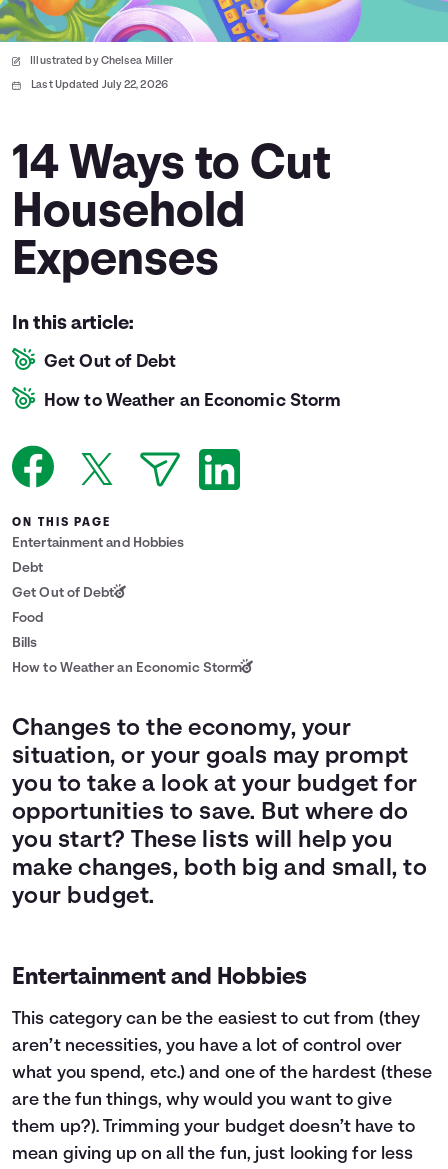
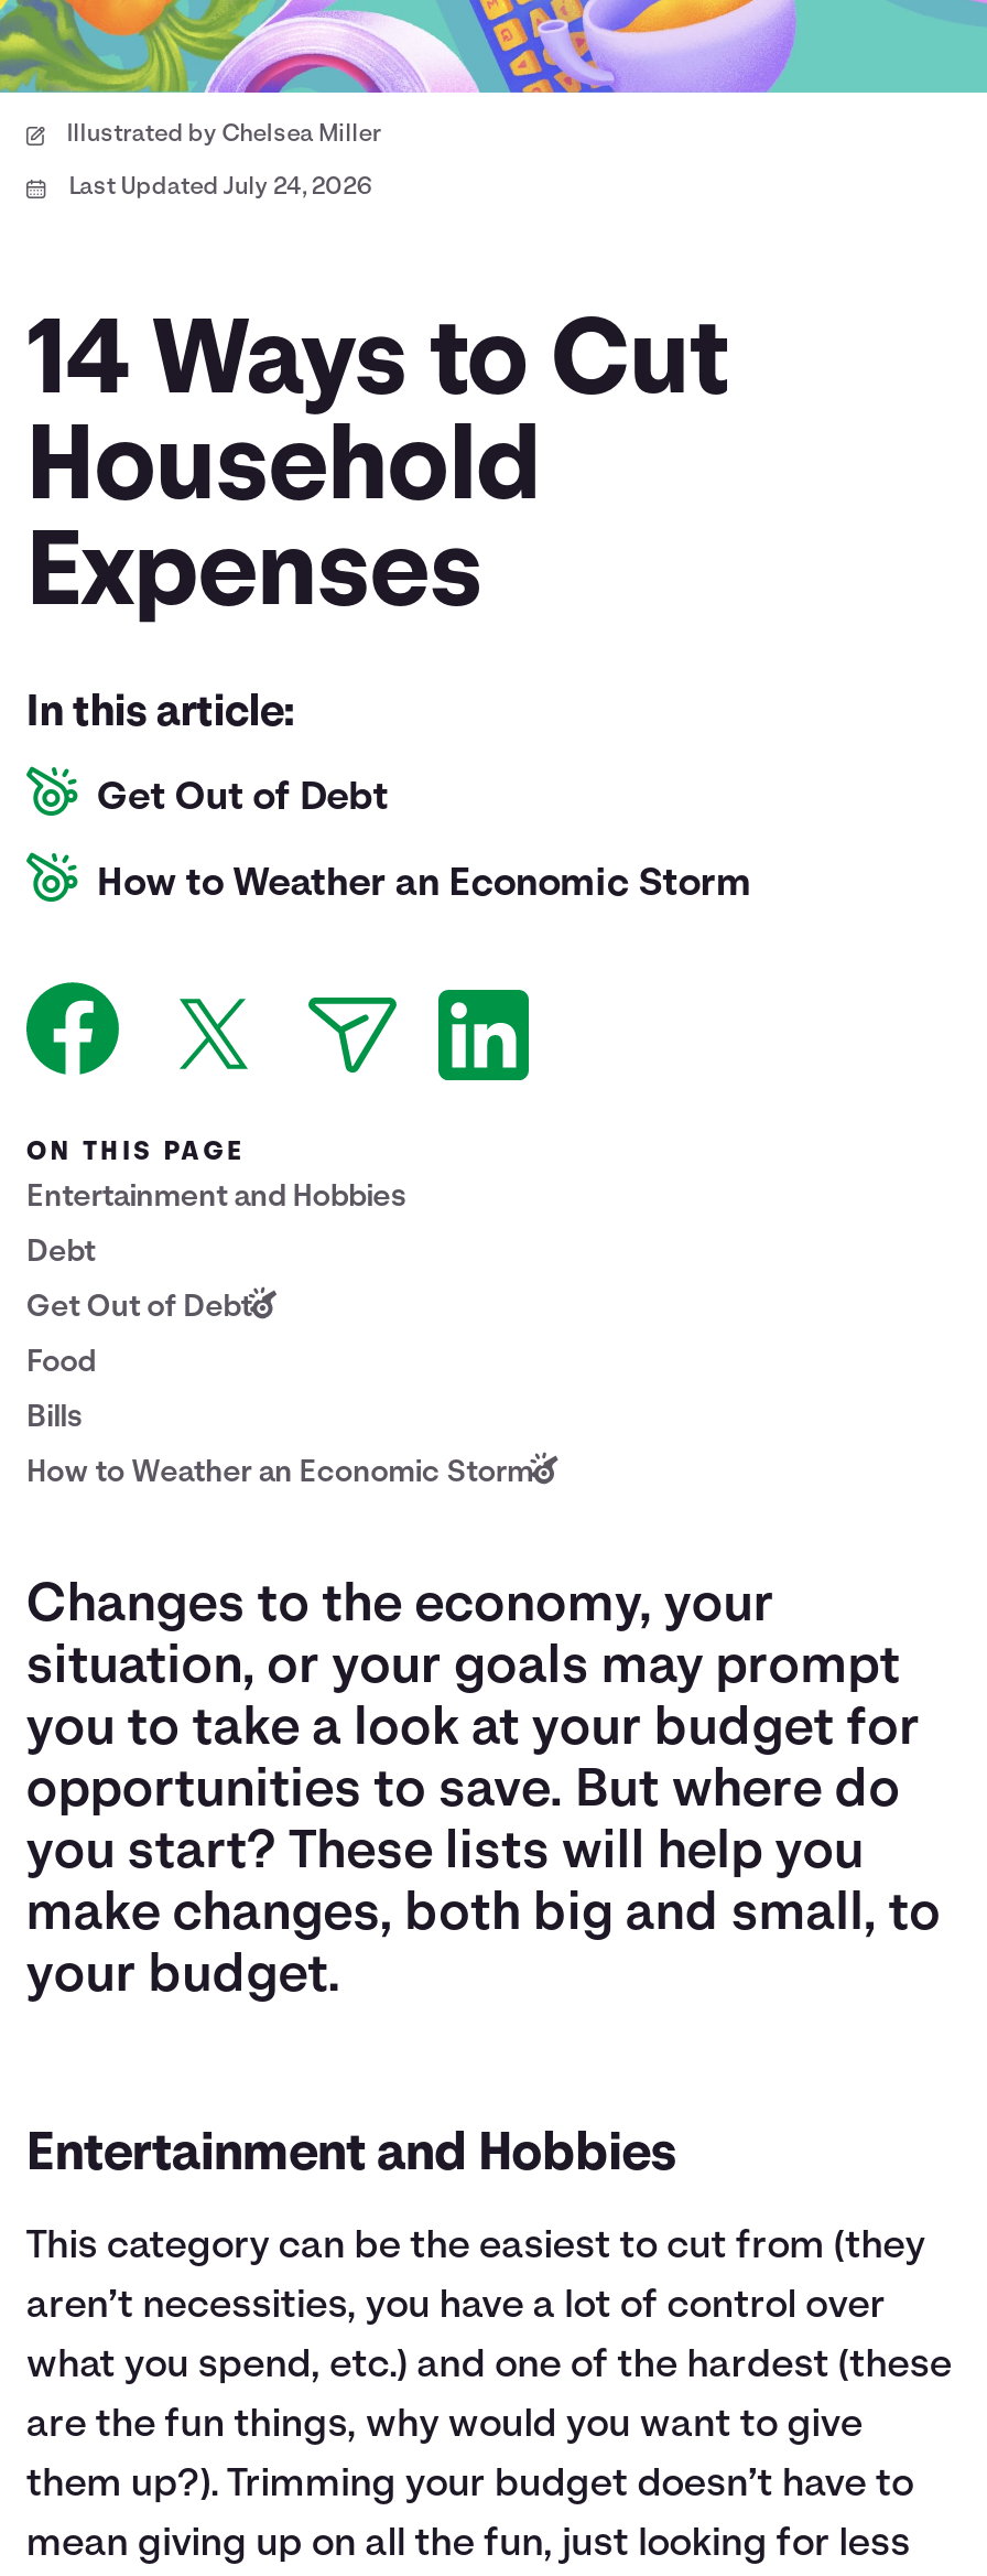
[29,80,168,91] Last Updated July 22, 2026 -> [64,176,372,201] Last Updated July 24, 2026

